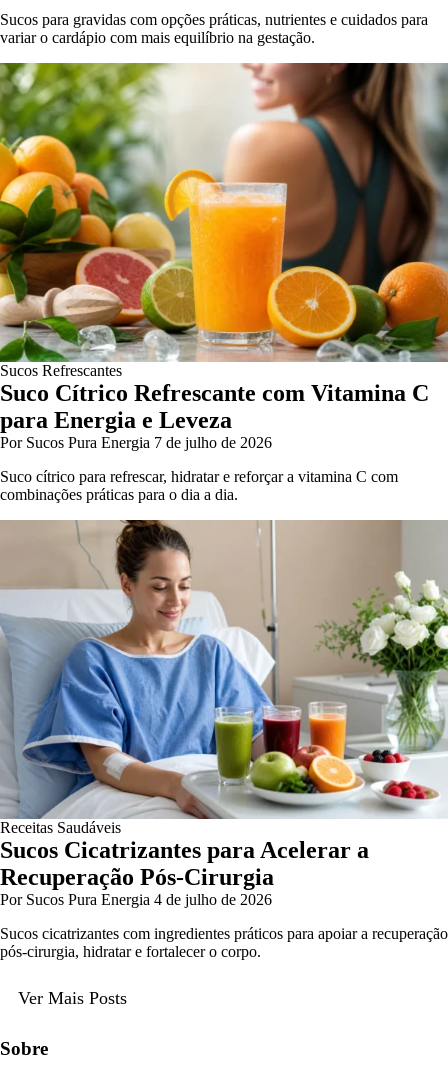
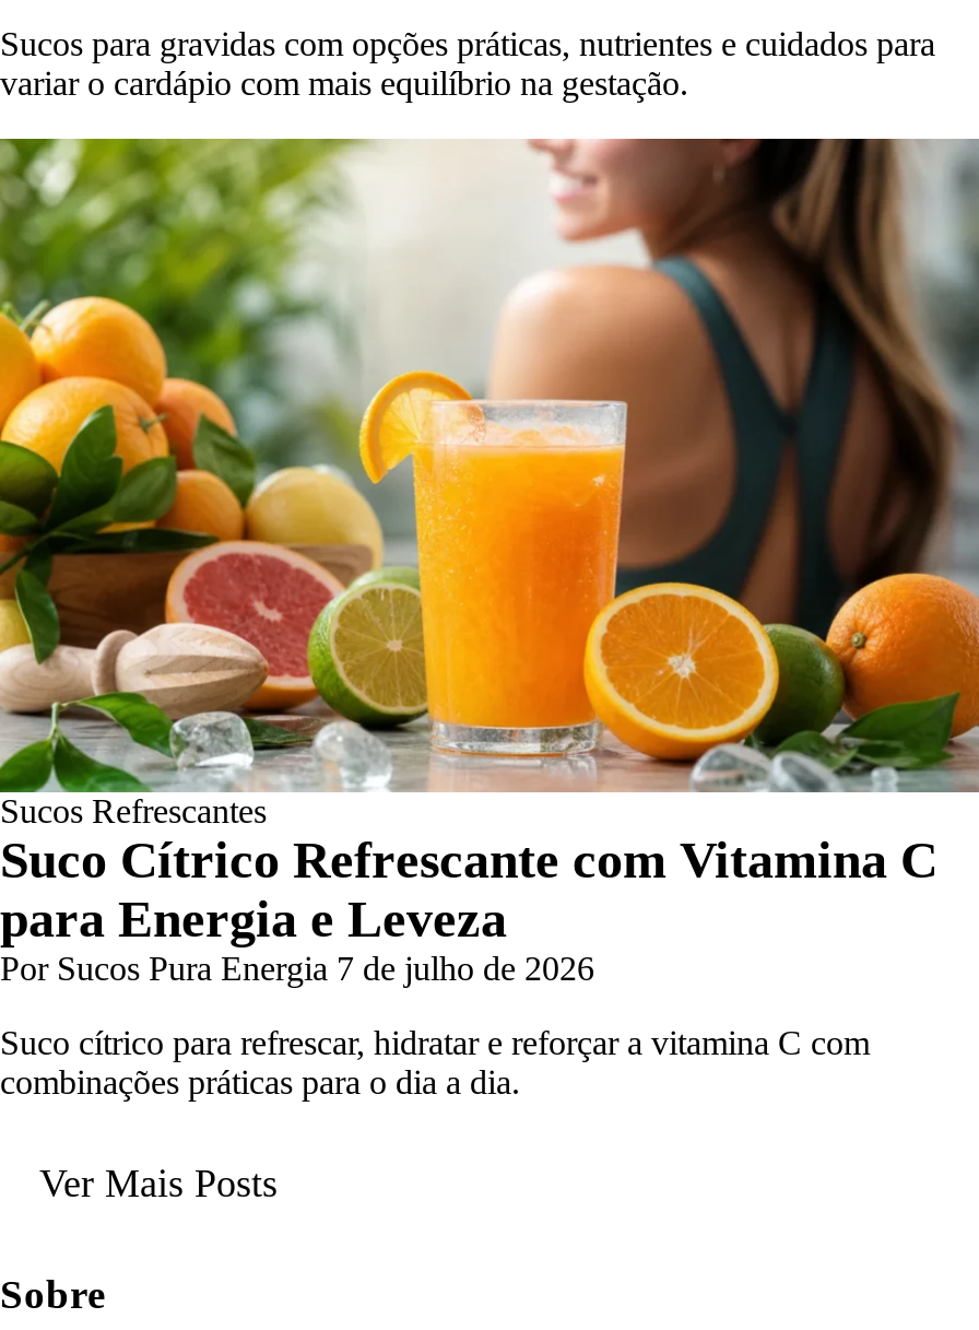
[0,519,448,960] [image] | Receitas Saudáveis | Sucos Cicatrizantes para Acelerar a | Recuperação Pós-Cirurgia | Por Sucos Pura Energia 4 de julho de 2026 | Sucos cicatrizantes com ingredientes práticos para apoiar a recuperação | pós-cirurgia, hidratar e fortalecer o corpo. -> none

